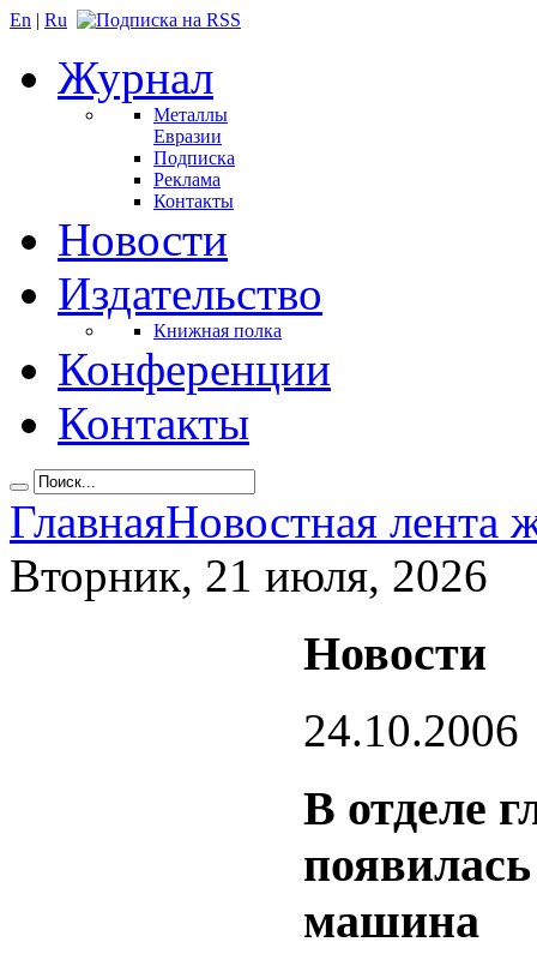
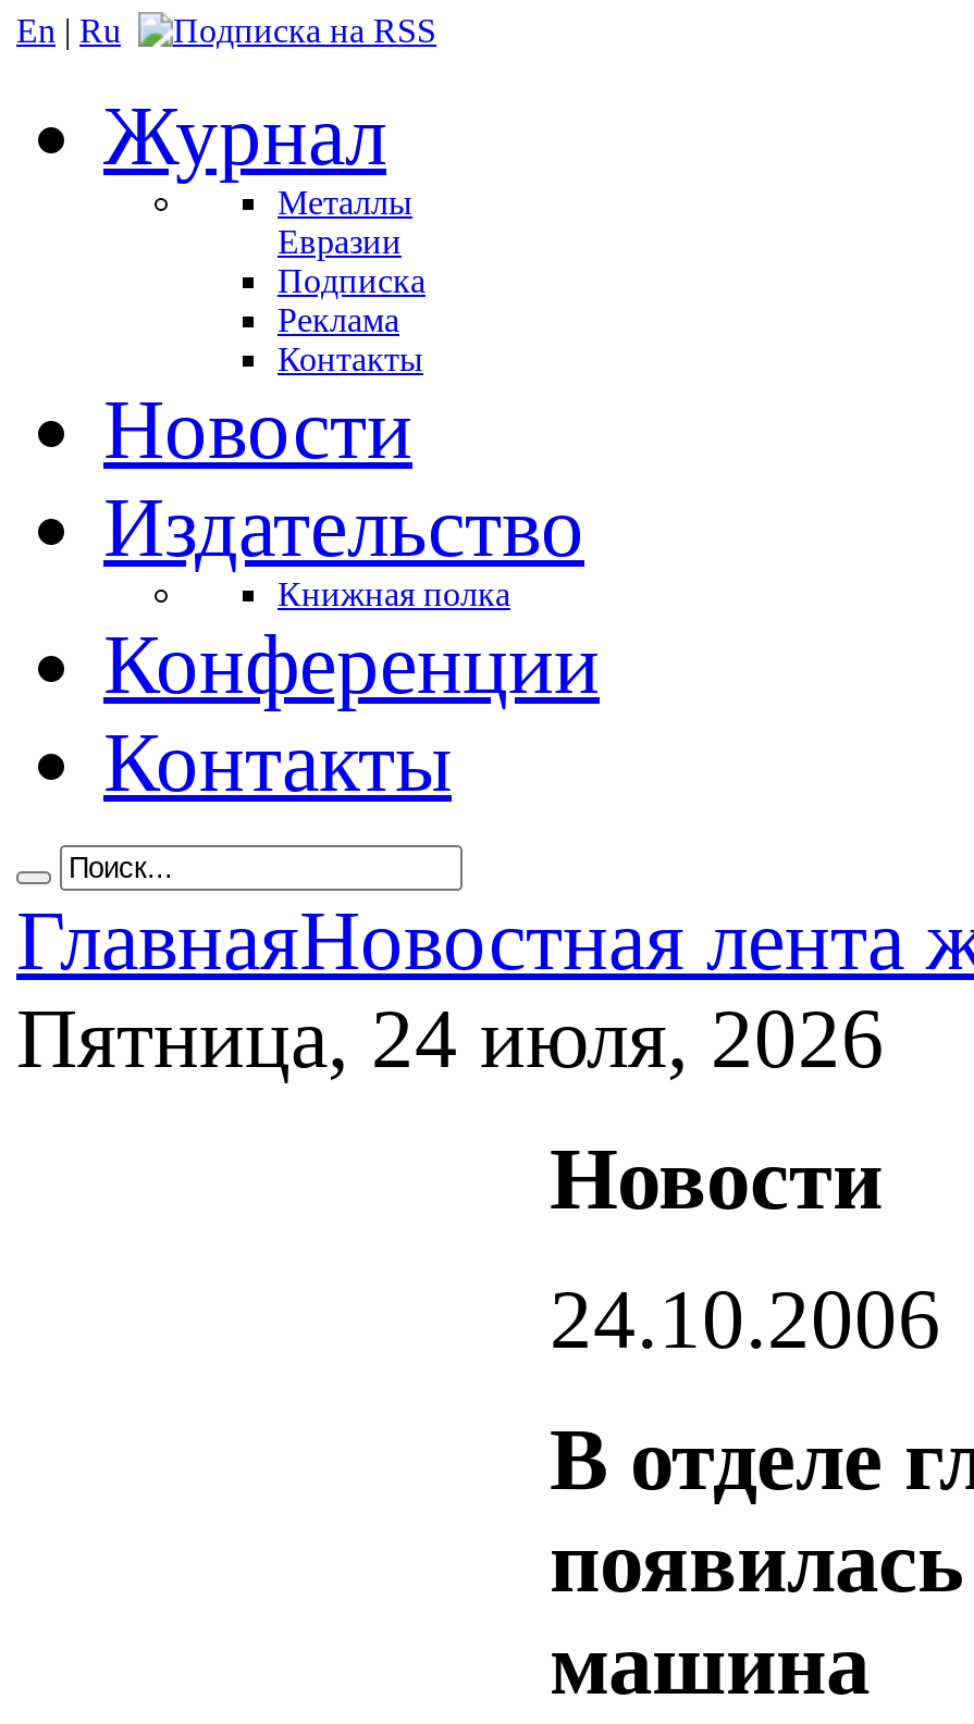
[10,550,488,601] Вторник, 21 июля, 2026 -> [16,991,885,1084] Пятница, 24 июля, 2026

